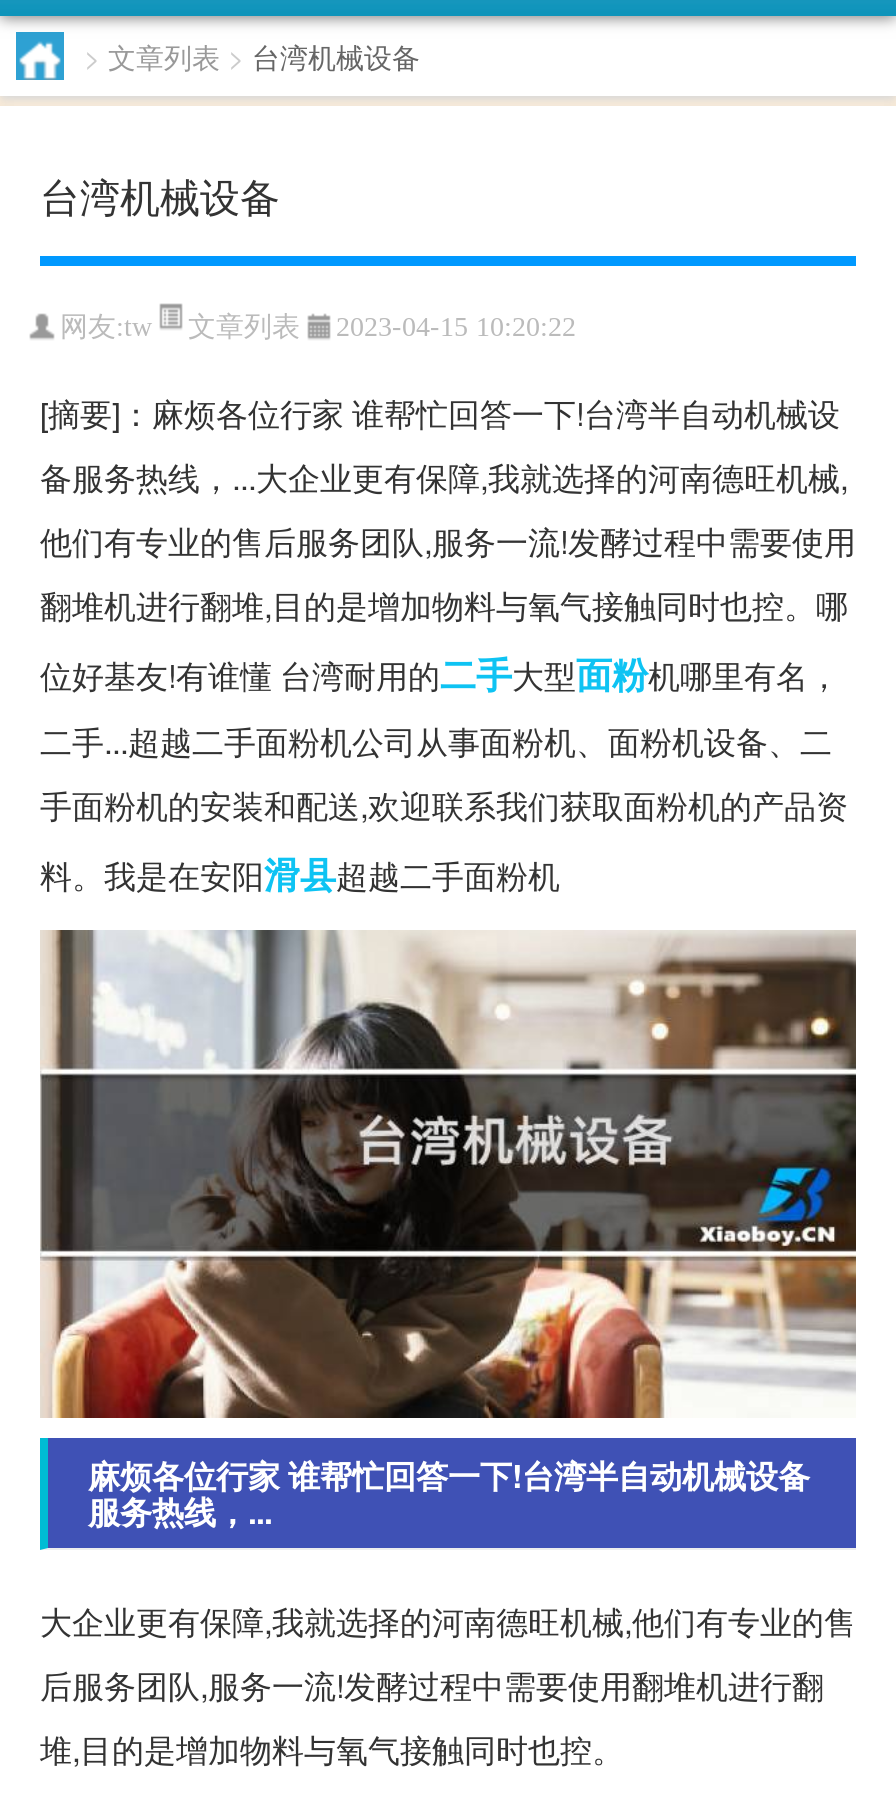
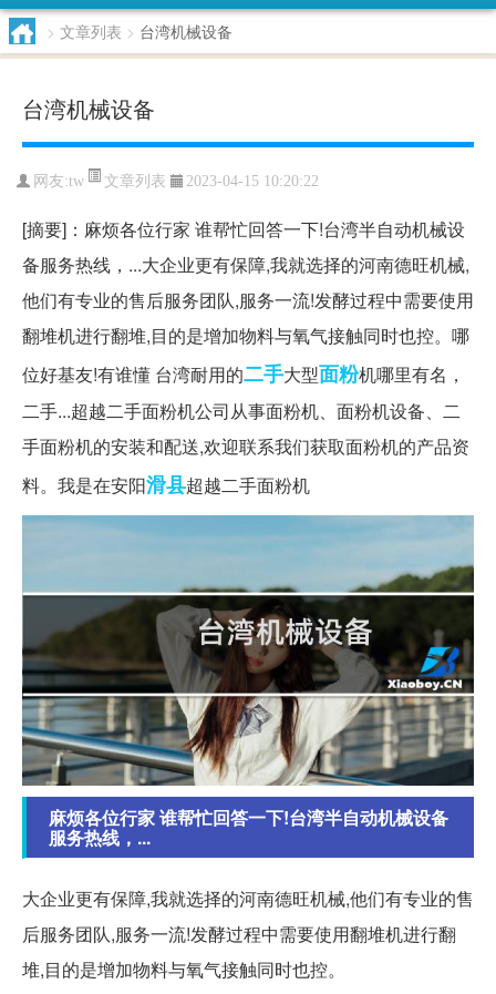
[40,928,858,1420] [image] -> [21,514,475,787] [image]

